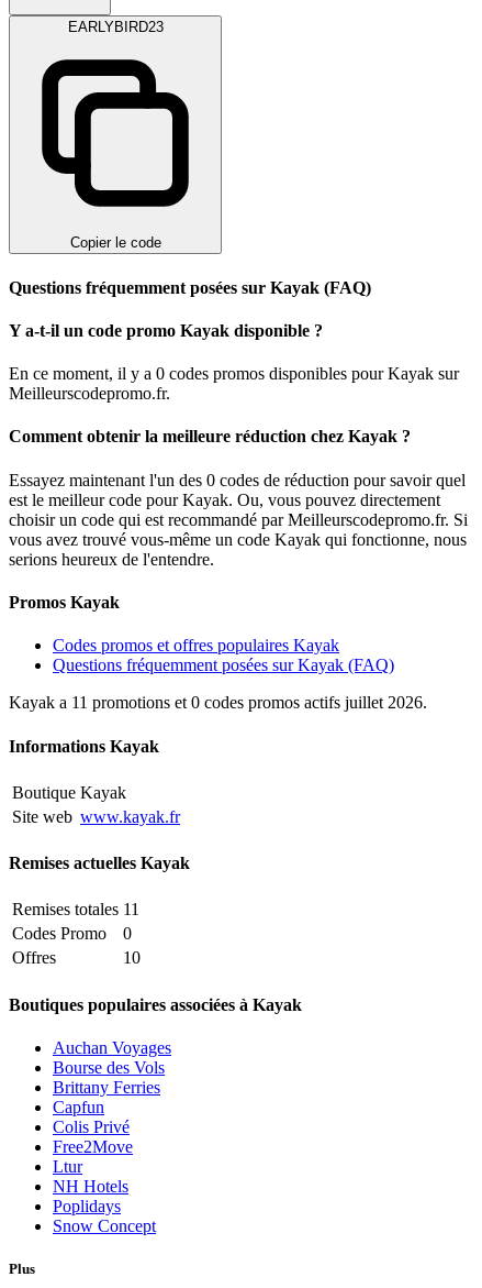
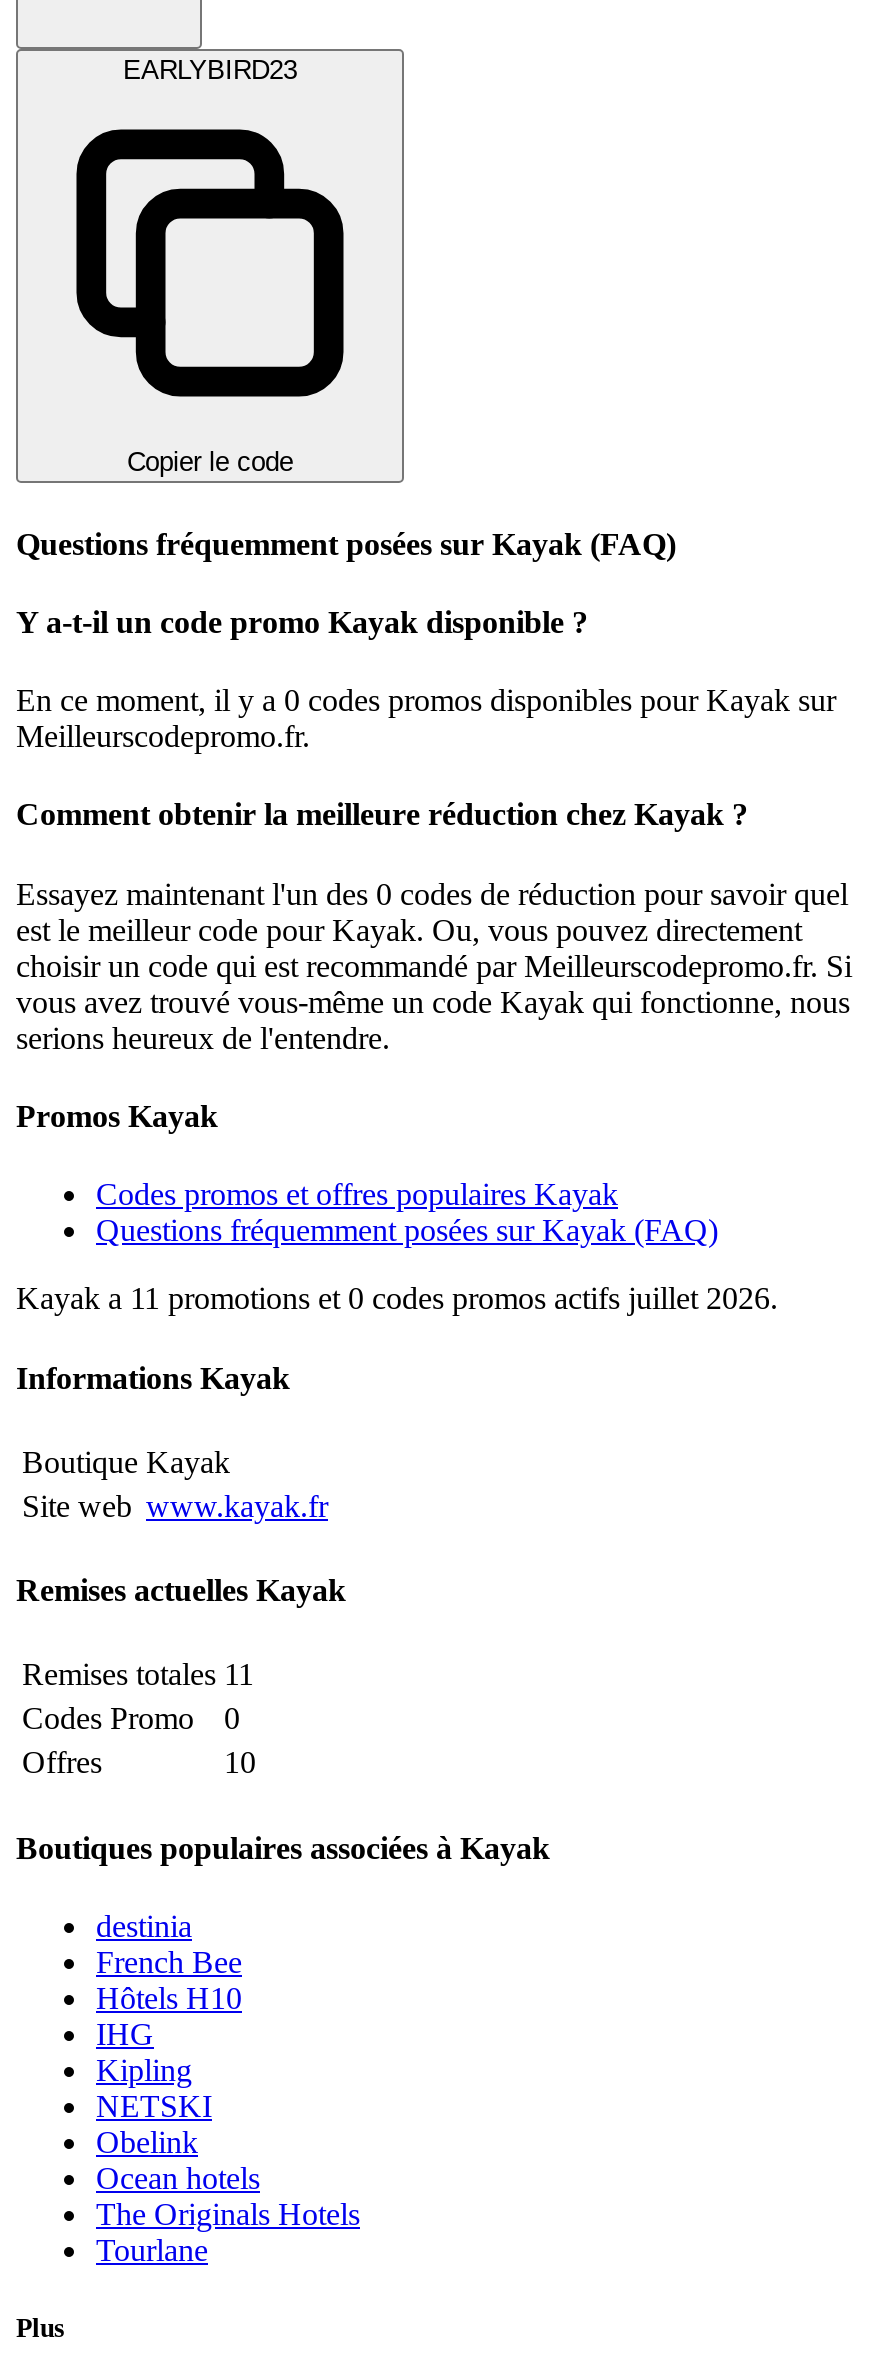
[53,1038,171,1235] Auchan Voyages | Bourse des Vols | Brittany Ferries | Capfun | Colis Privé | Free2Move | Ltur | NH Hotels | Poplidays | Snow Concept -> [96,1909,360,2267] destinia | French Bee | Hôtels H10 | IHG | Kipling | NETSKI | Obelink | Ocean hotels | The Originals Hotels | Tourlane

